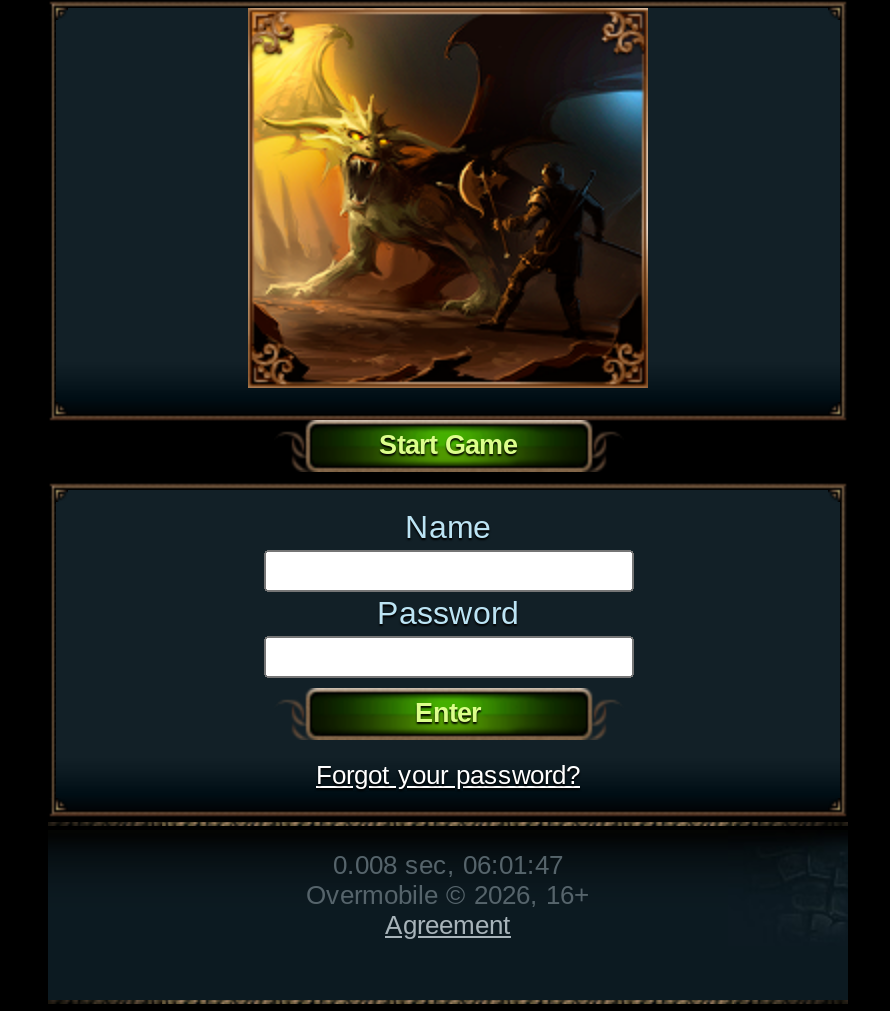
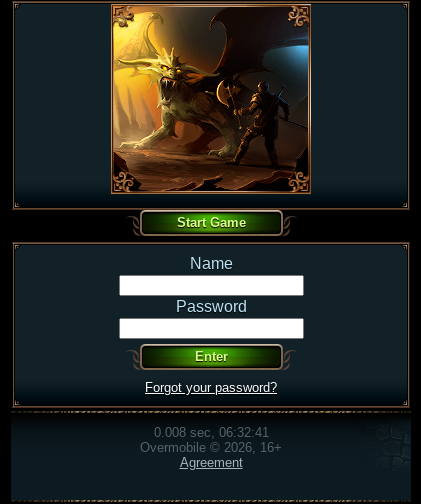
[333,849,563,879] 0.008 sec, 06:01:47 -> [153,424,268,439] 0.008 sec, 06:32:41

